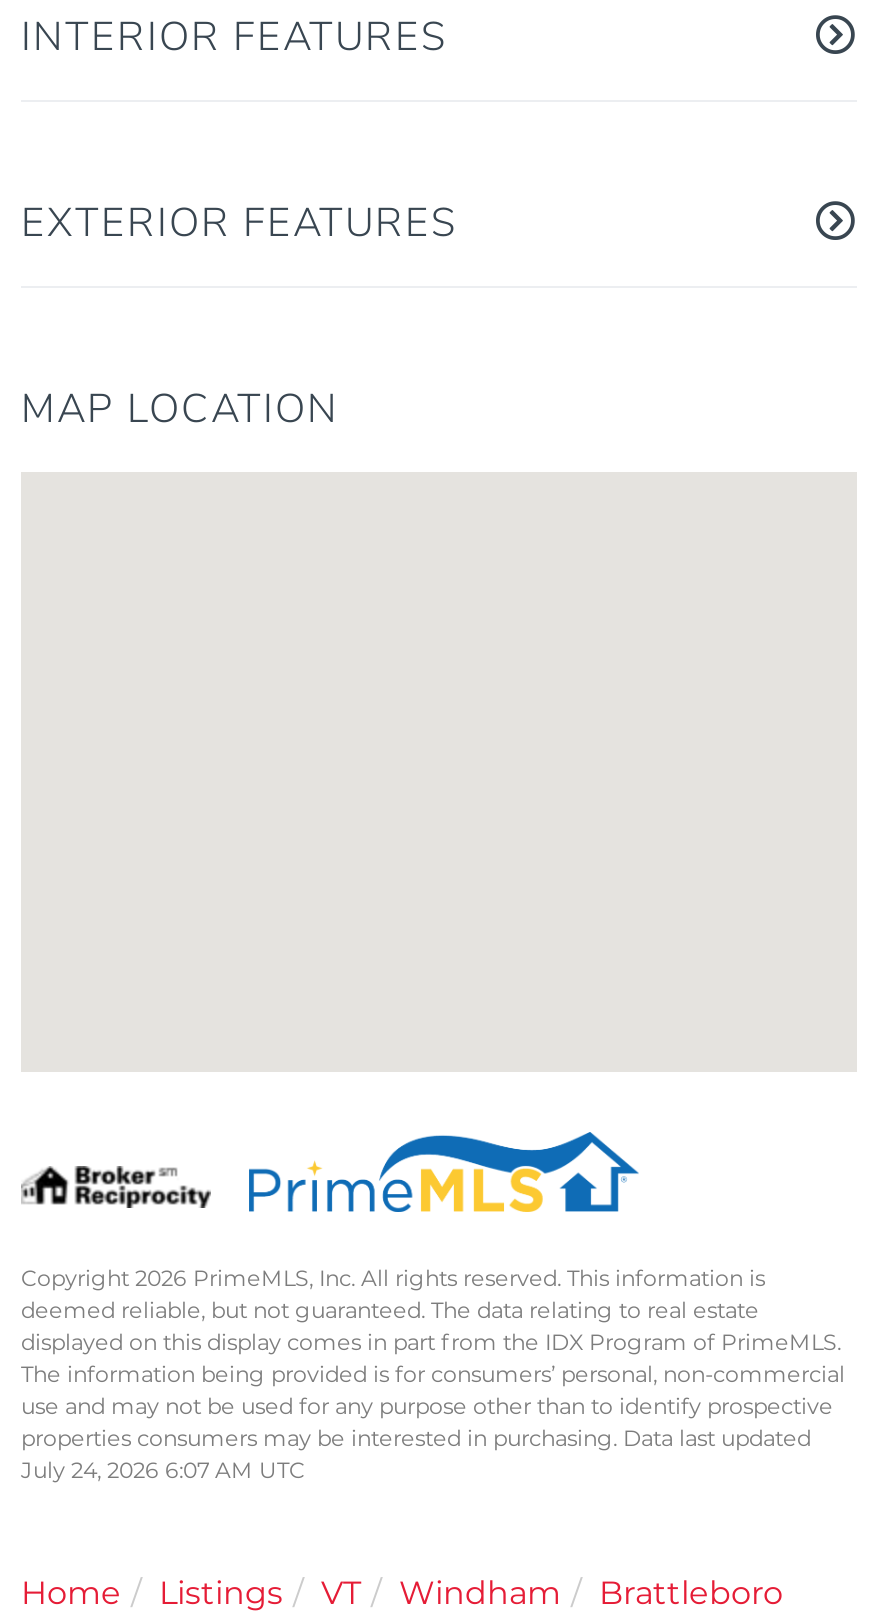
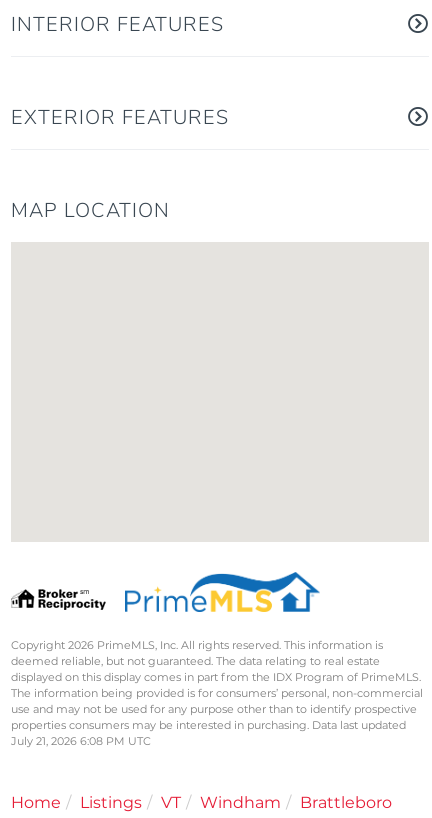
[21,1457,305,1485] July 24, 2026 6:07 AM UTC -> [11,734,151,748] July 21, 2026 6:08 PM UTC

